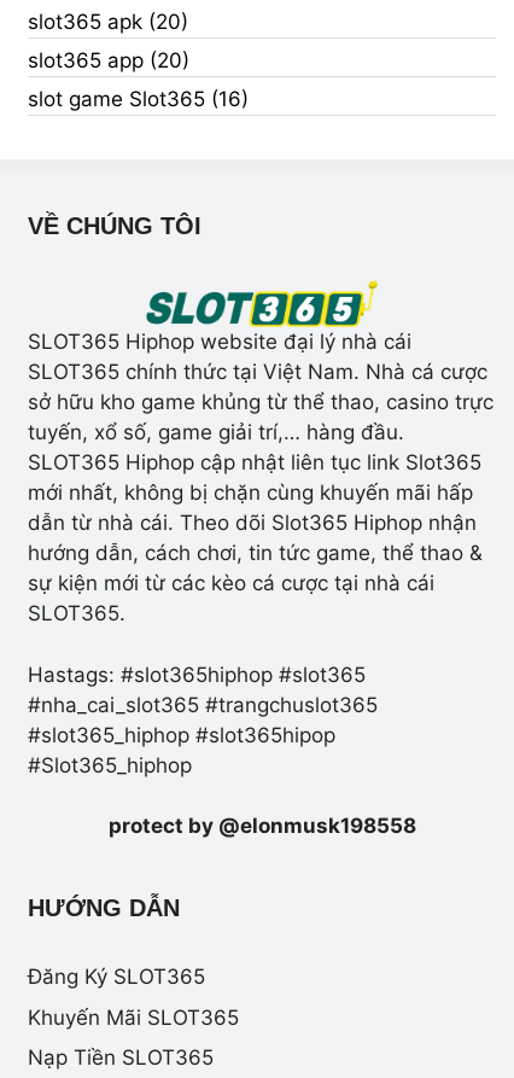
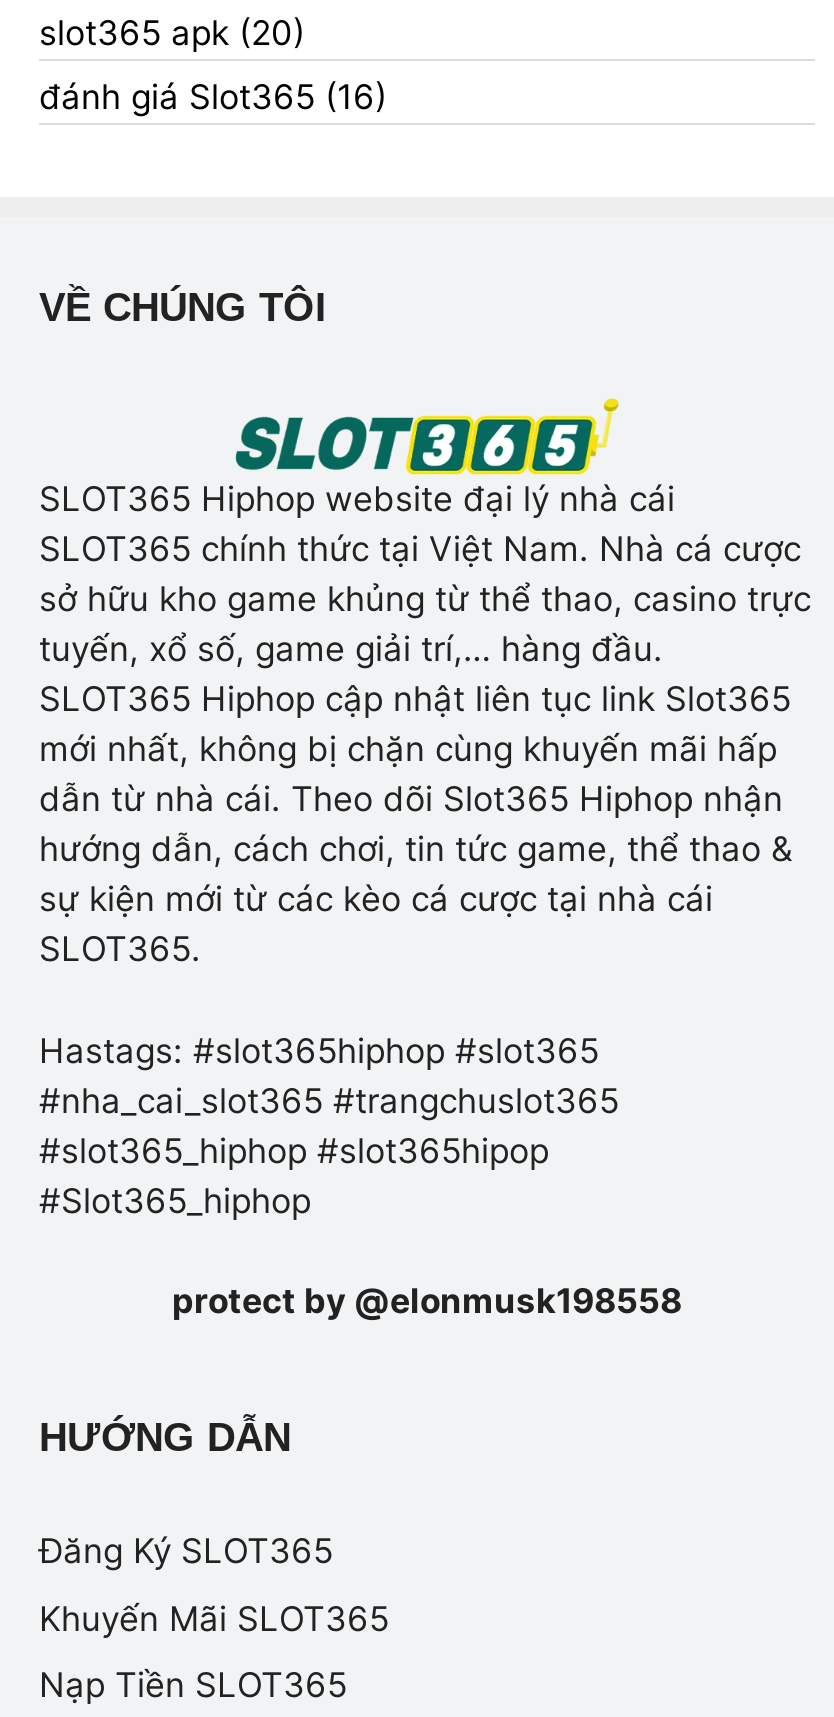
[28,48,249,110] slot365 app (20) | slot game Slot365 (16) -> [39,76,387,116] đánh giá Slot365 (16)

